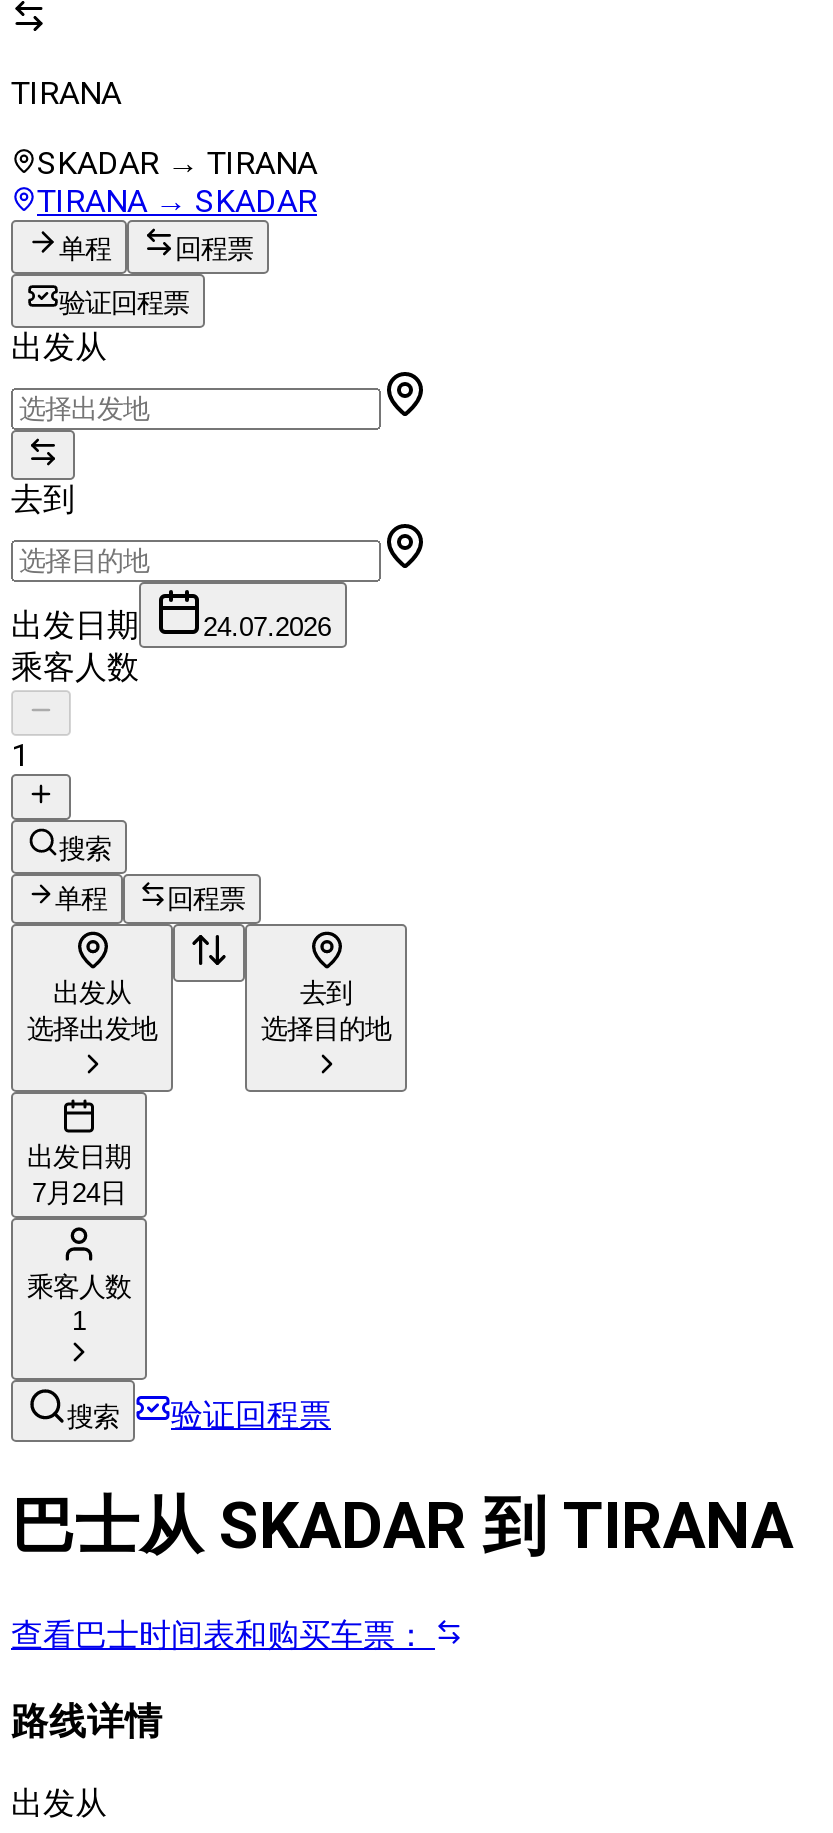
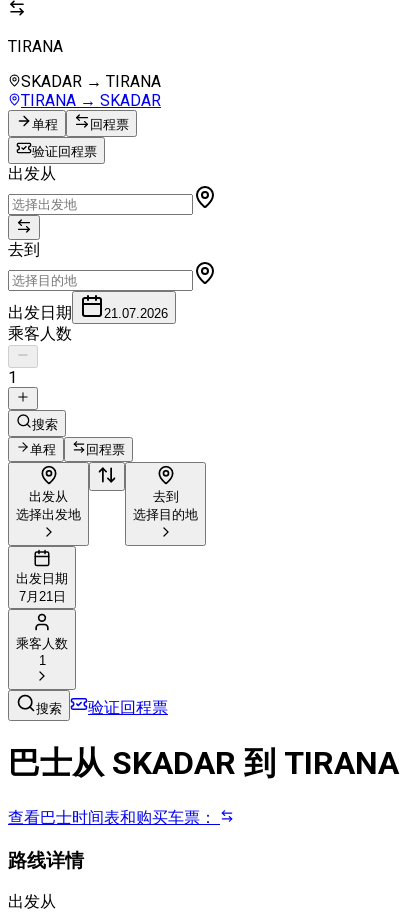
[203,612,331,642] 24.07.2026 -> [104,306,168,321] 21.07.2026
[32,1178,126,1208] 7月24日 -> [18,589,65,604] 7月21日

